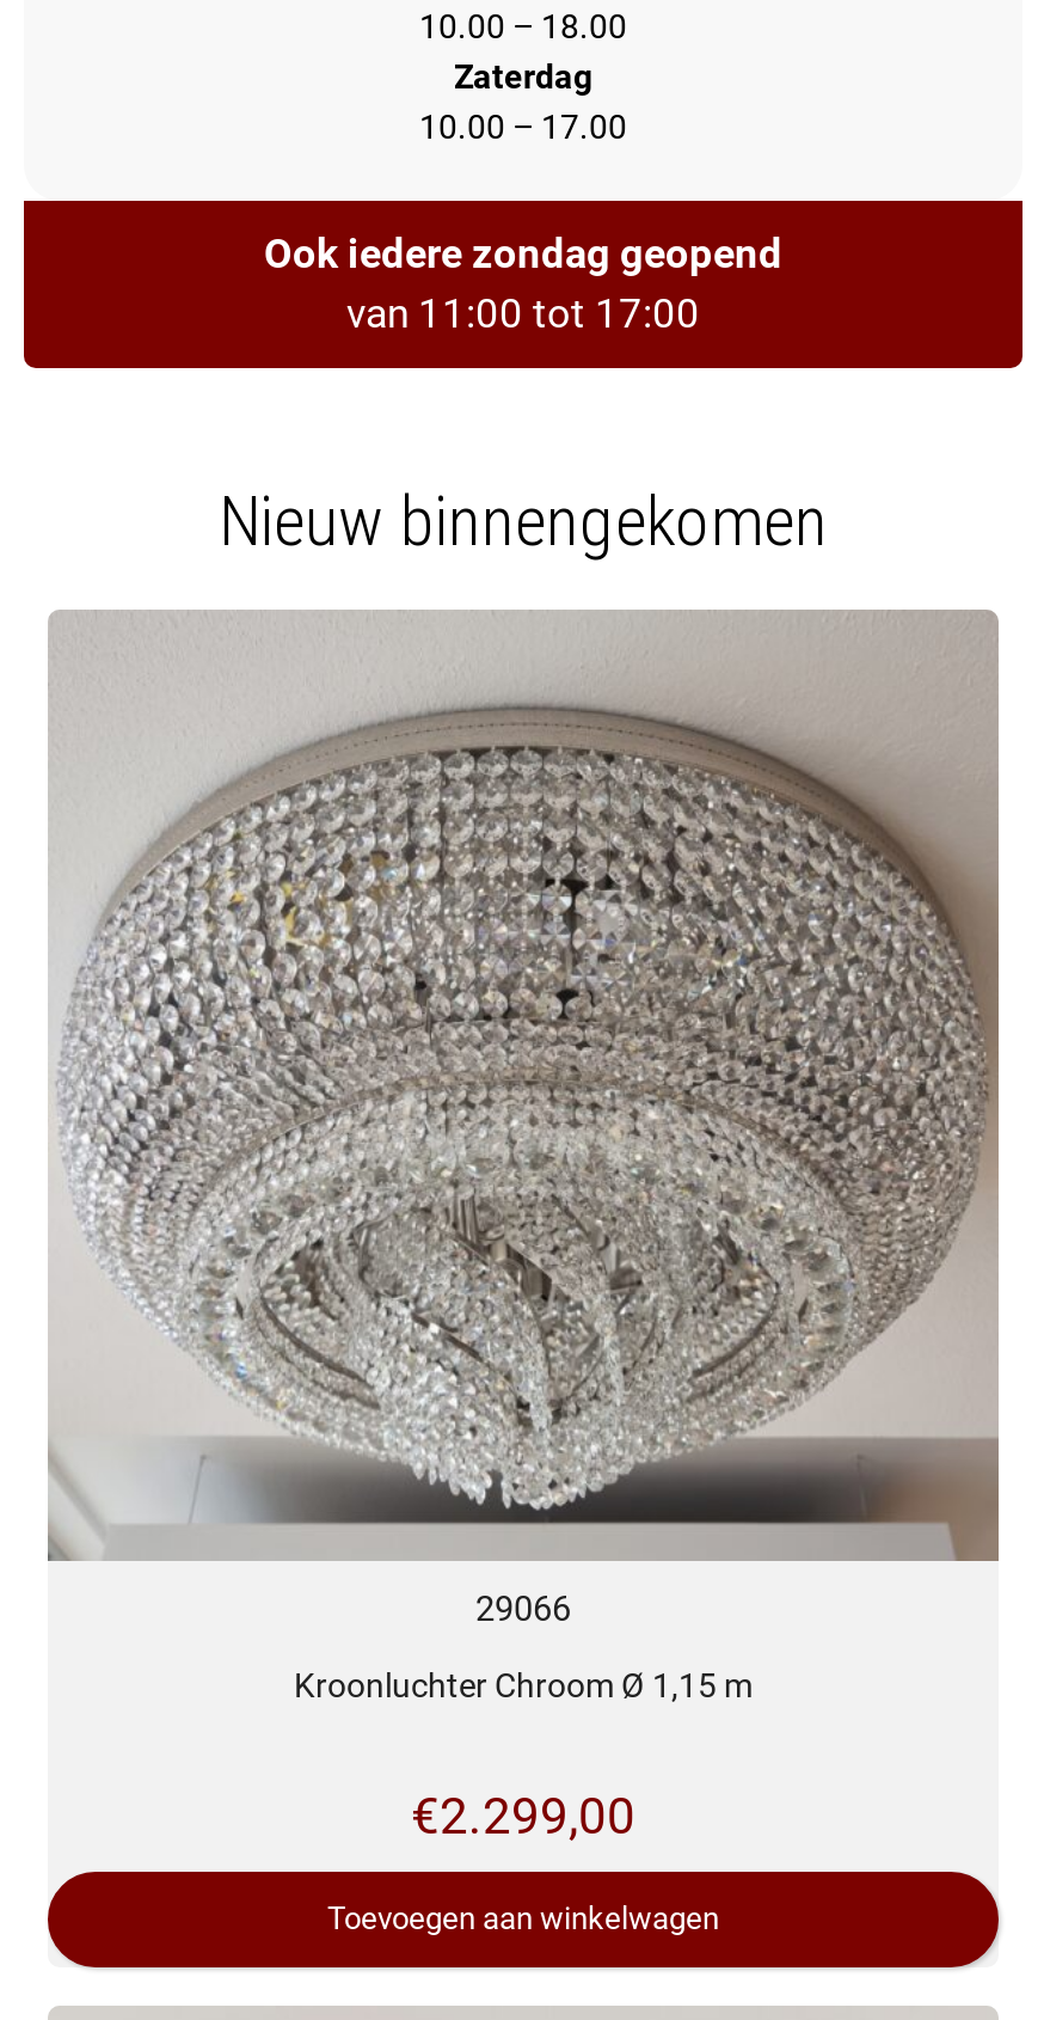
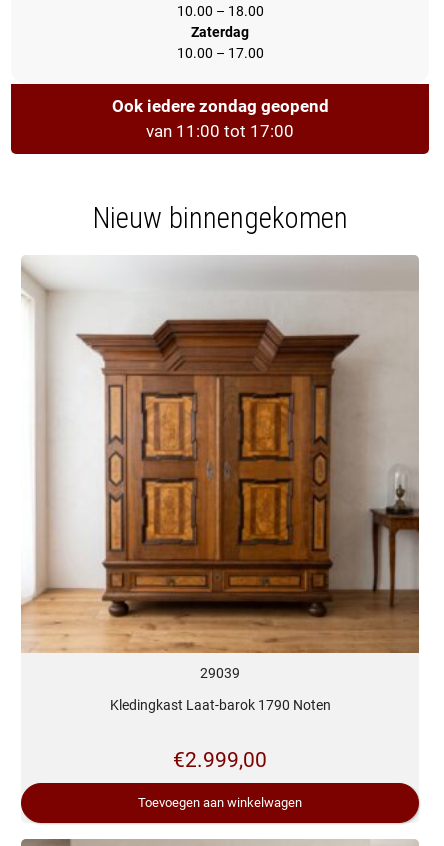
[48,610,999,1630] [image] | 29066 -> [22,256,419,682] [image] | 29039
[294,1666,753,1704] Kroonluchter Chroom Ø 1,15 m -> [109,697,330,713] Kledingkast Laat-barok 1790 Noten
[411,1788,635,1845] €2.299,00 -> [173,748,267,772] €2.999,00

